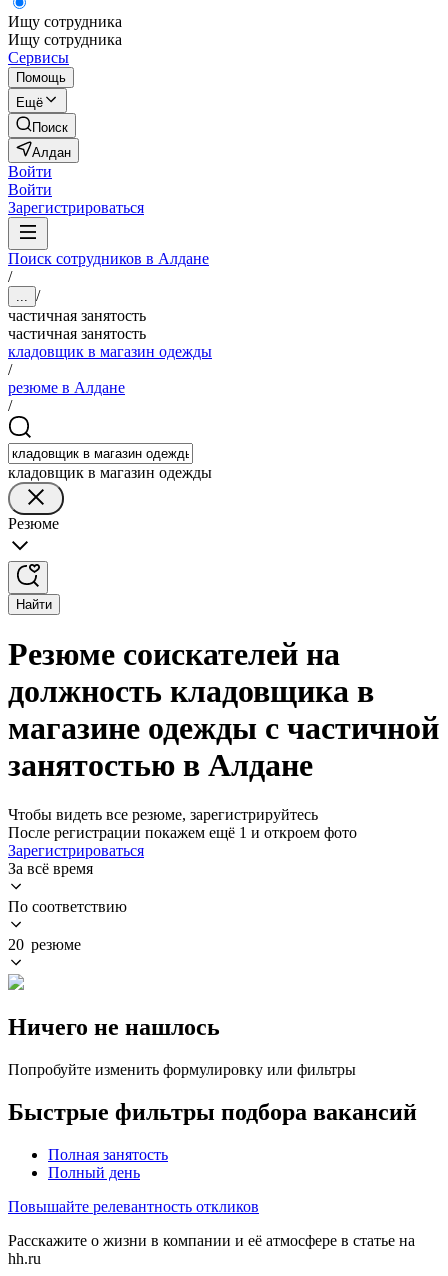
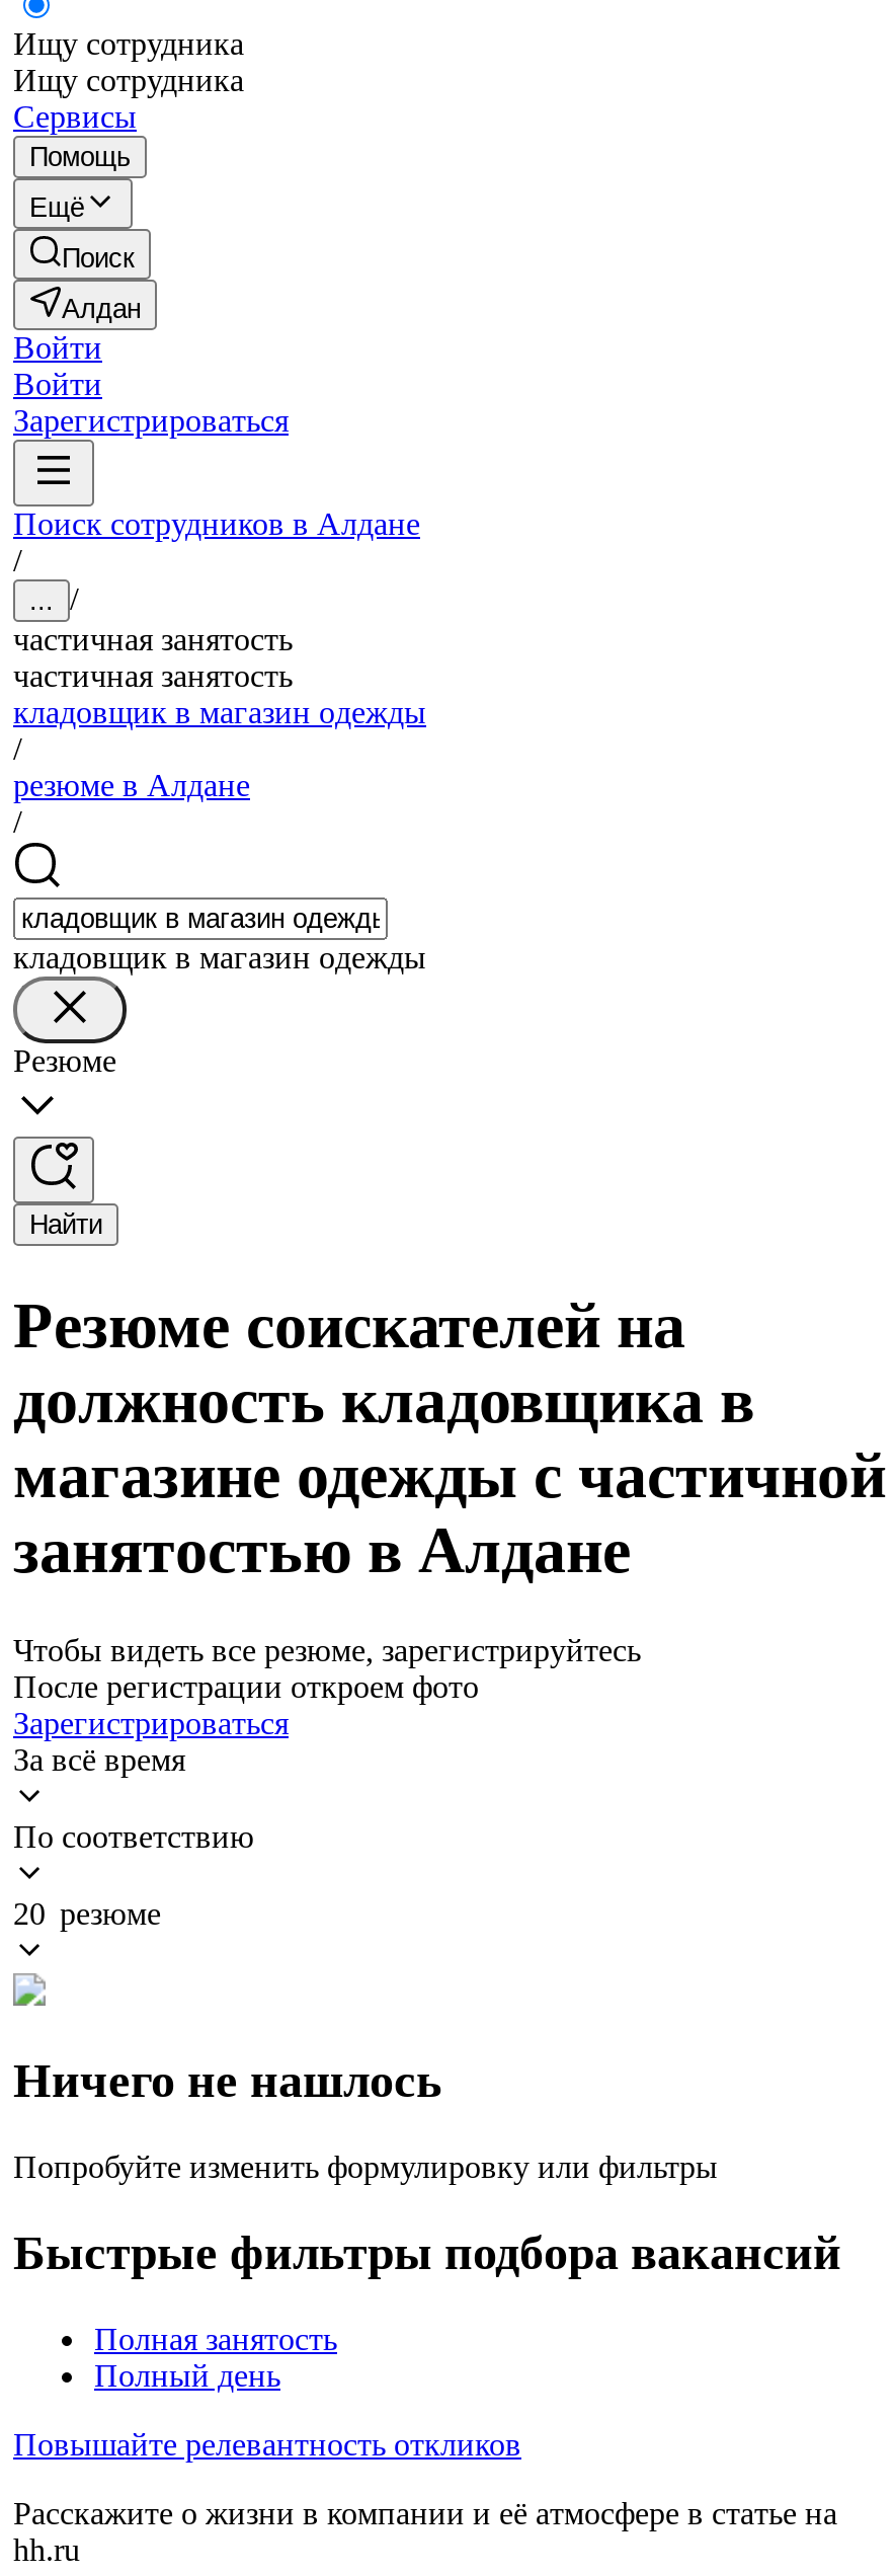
[8,824,357,841] После регистрации покажем ещё 1 и откроем фото -> [13,1669,479,1704] После регистрации откроем фото

